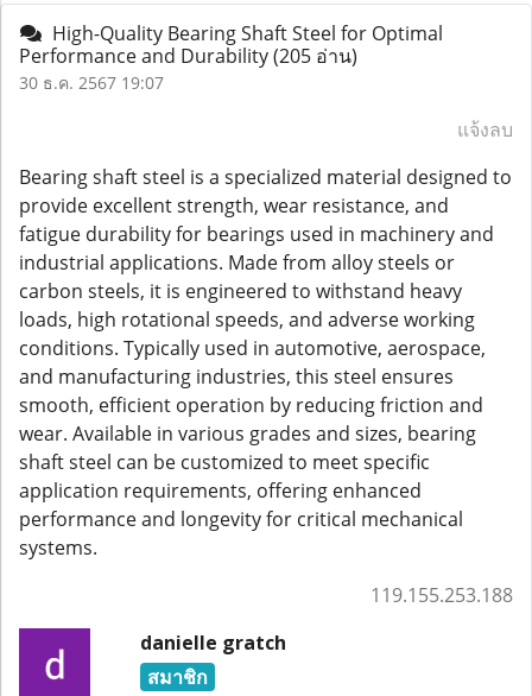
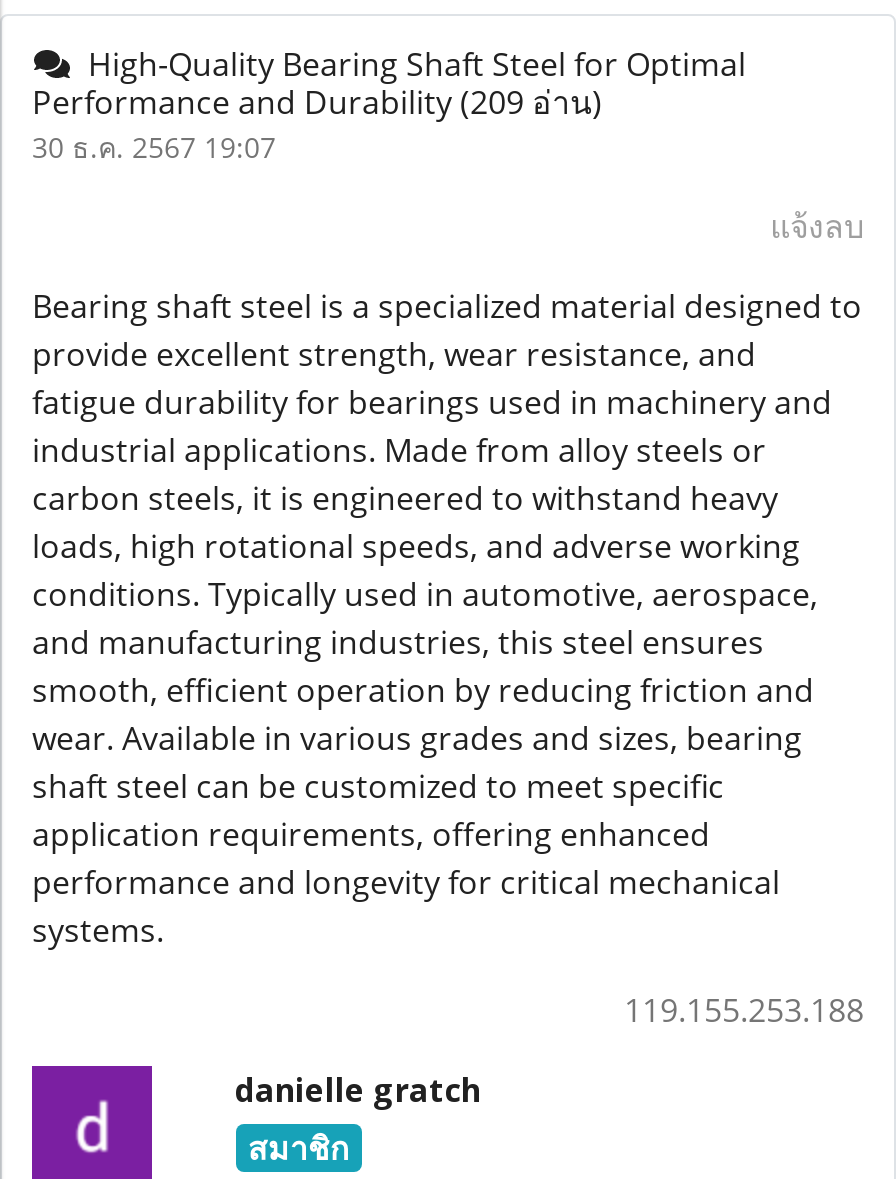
[19,43,357,69] Performance and Durability (205 อ่าน) -> [32,80,602,124] Performance and Durability (209 อ่าน)

